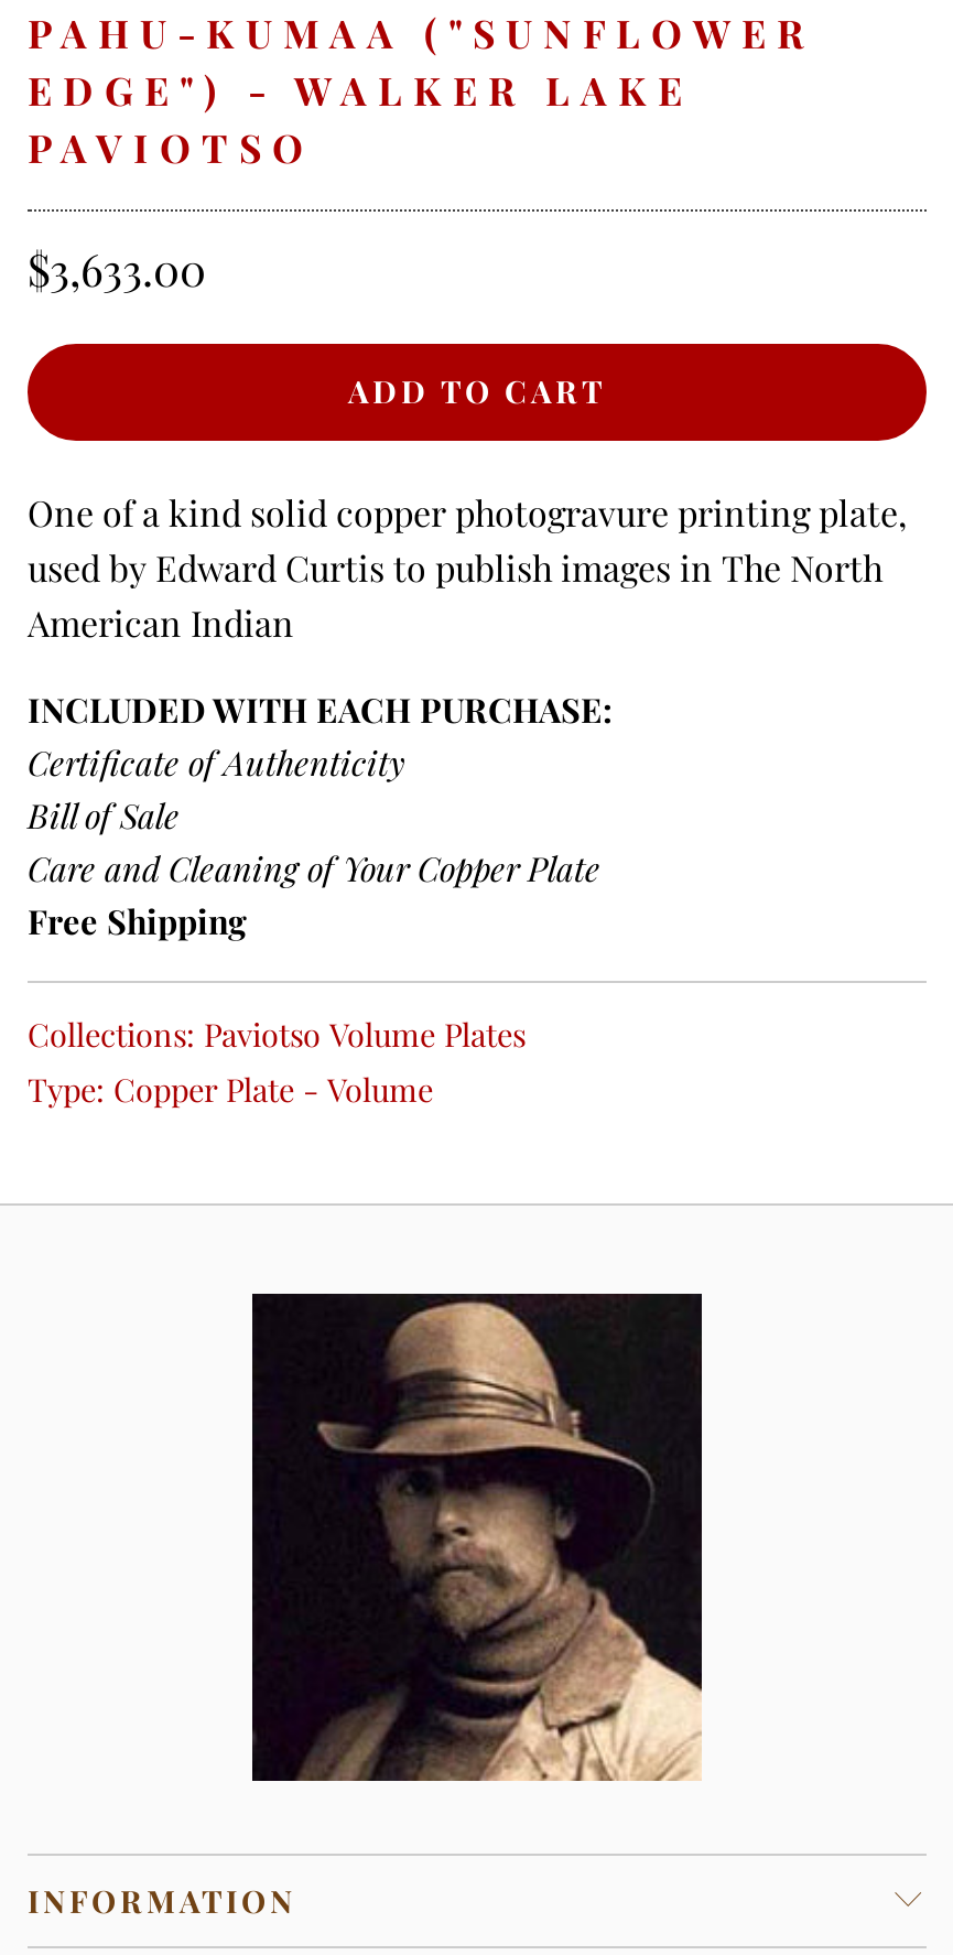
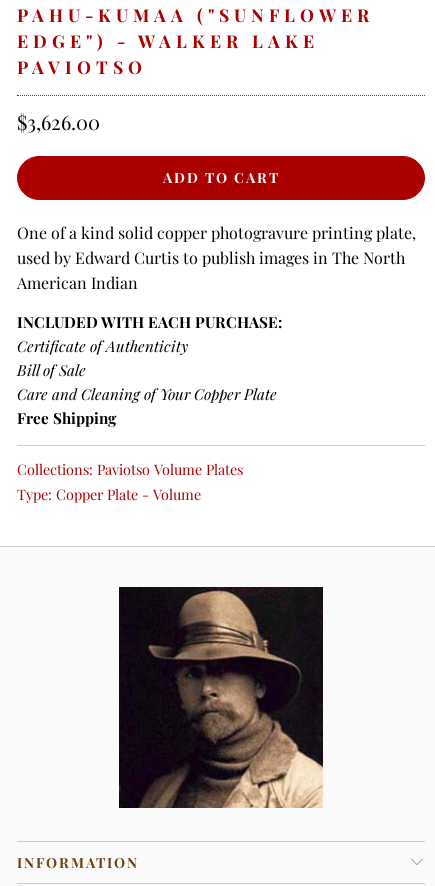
[28,238,206,297] $3,633.00 -> [17,108,100,135] $3,626.00

